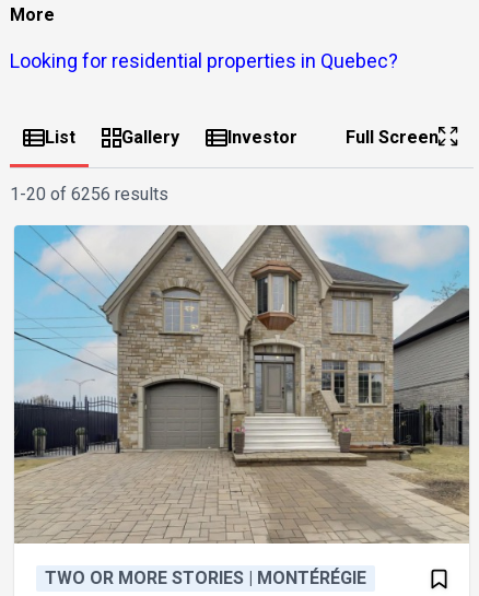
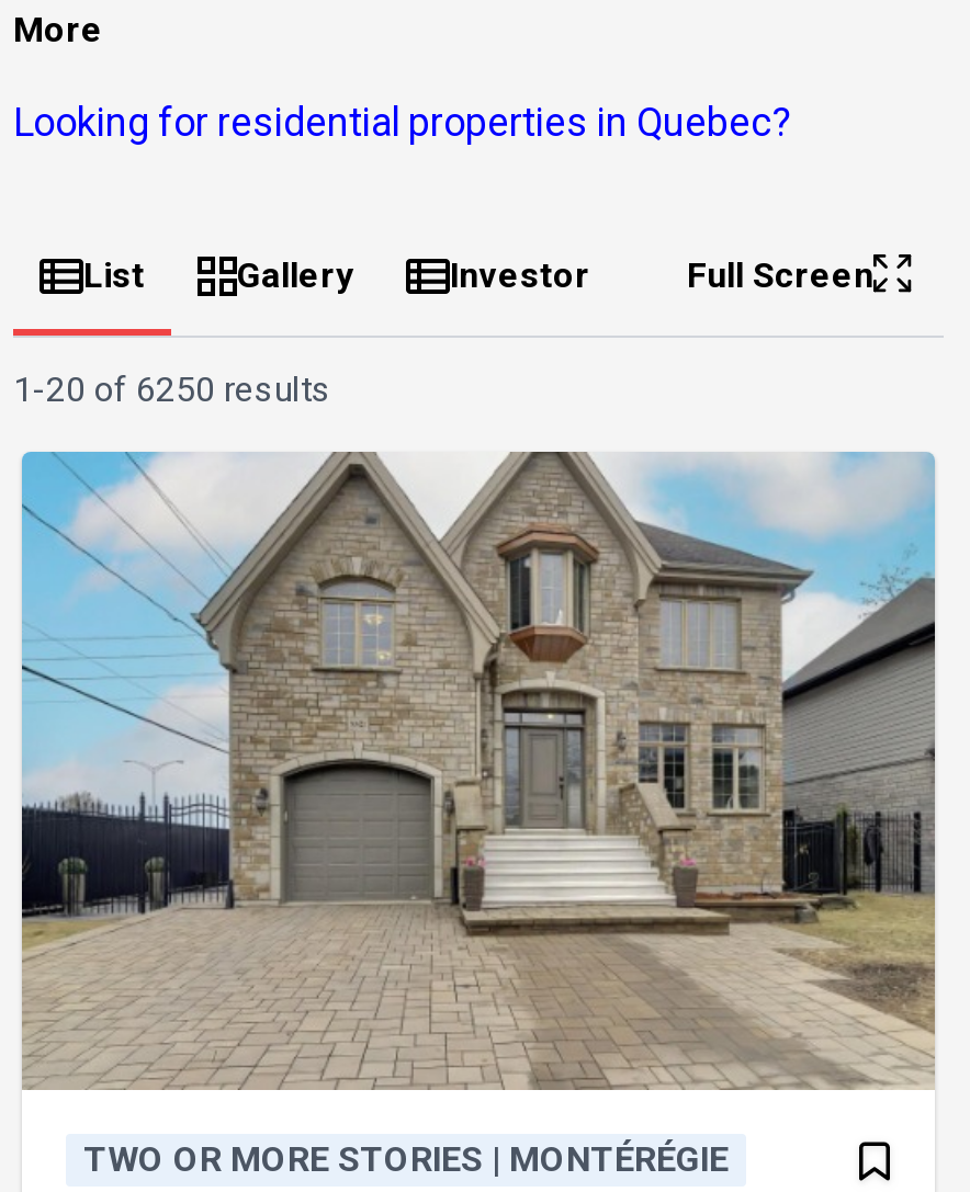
[10,183,168,204] 1-20 of 6256 results -> [13,368,331,409] 1-20 of 6250 results

